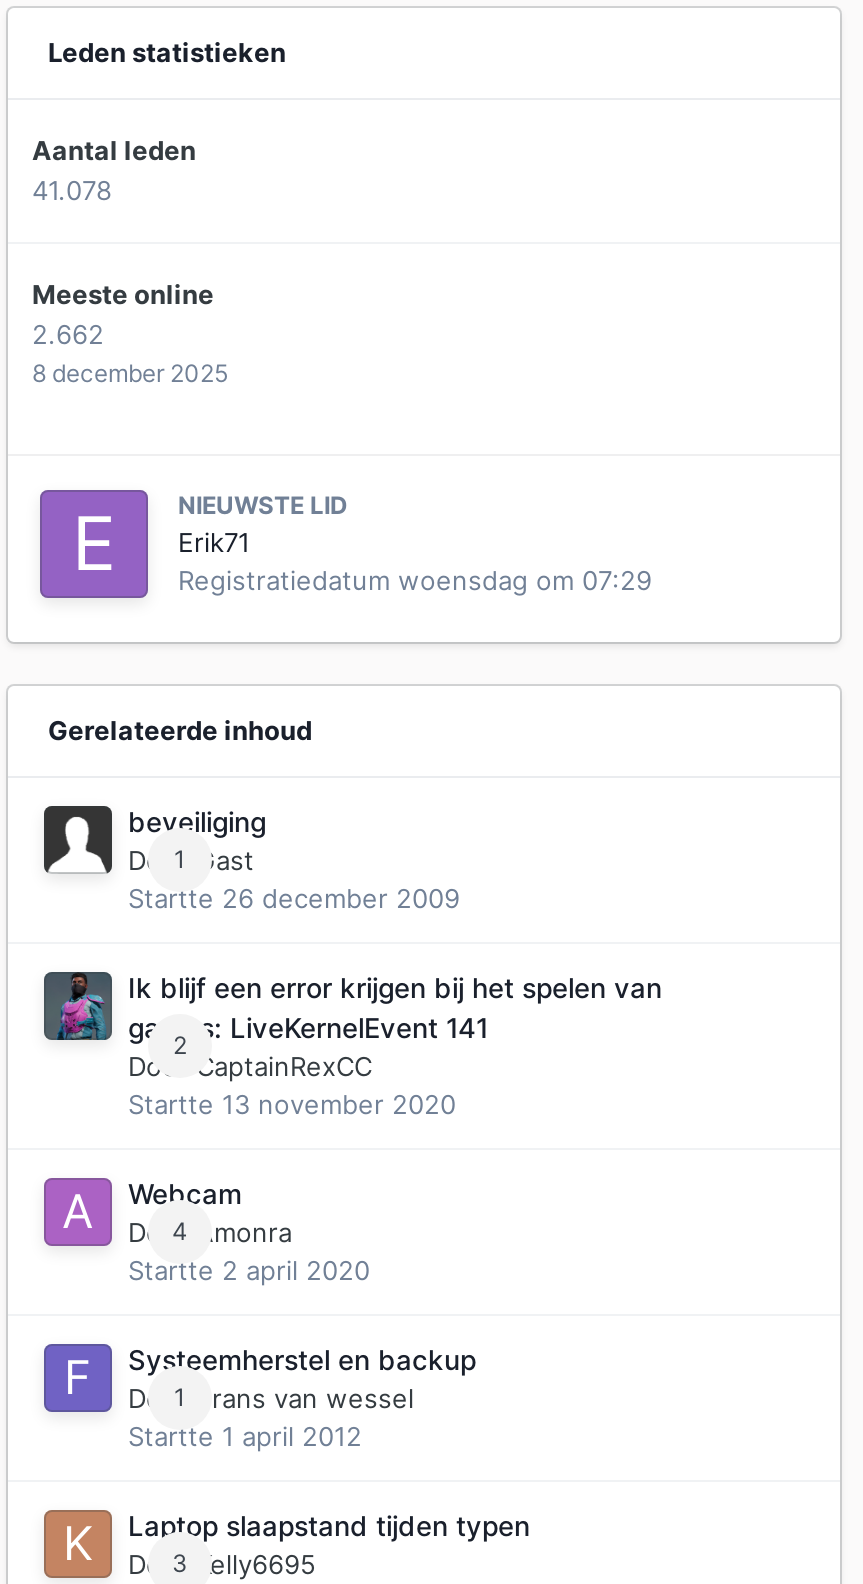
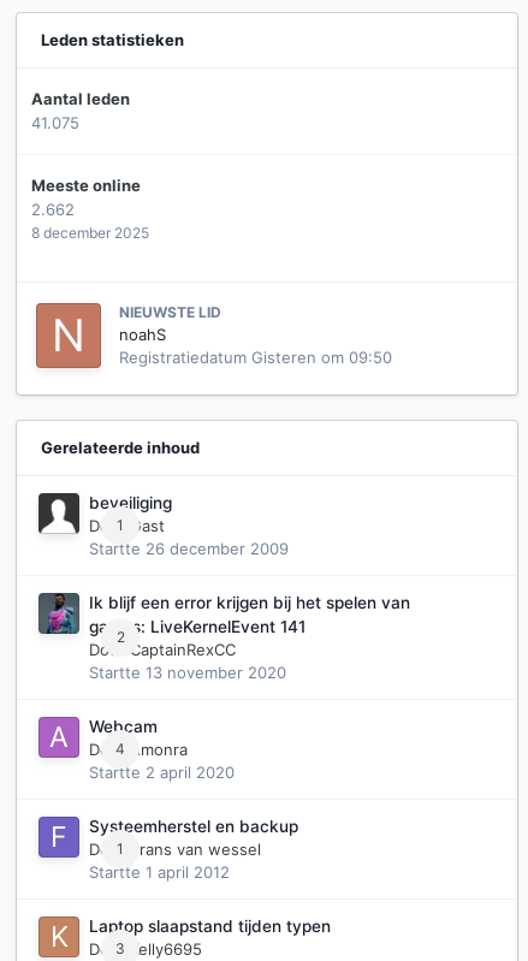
[32,173,112,205] 41.078 -> [31,113,79,132] 41.075
[38,488,652,600] [image] | Erik71 | Registratiedatum woensdag om 07:29 -> [35,302,392,369] [image] | noahS | Registratiedatum Gisteren om 09:50

